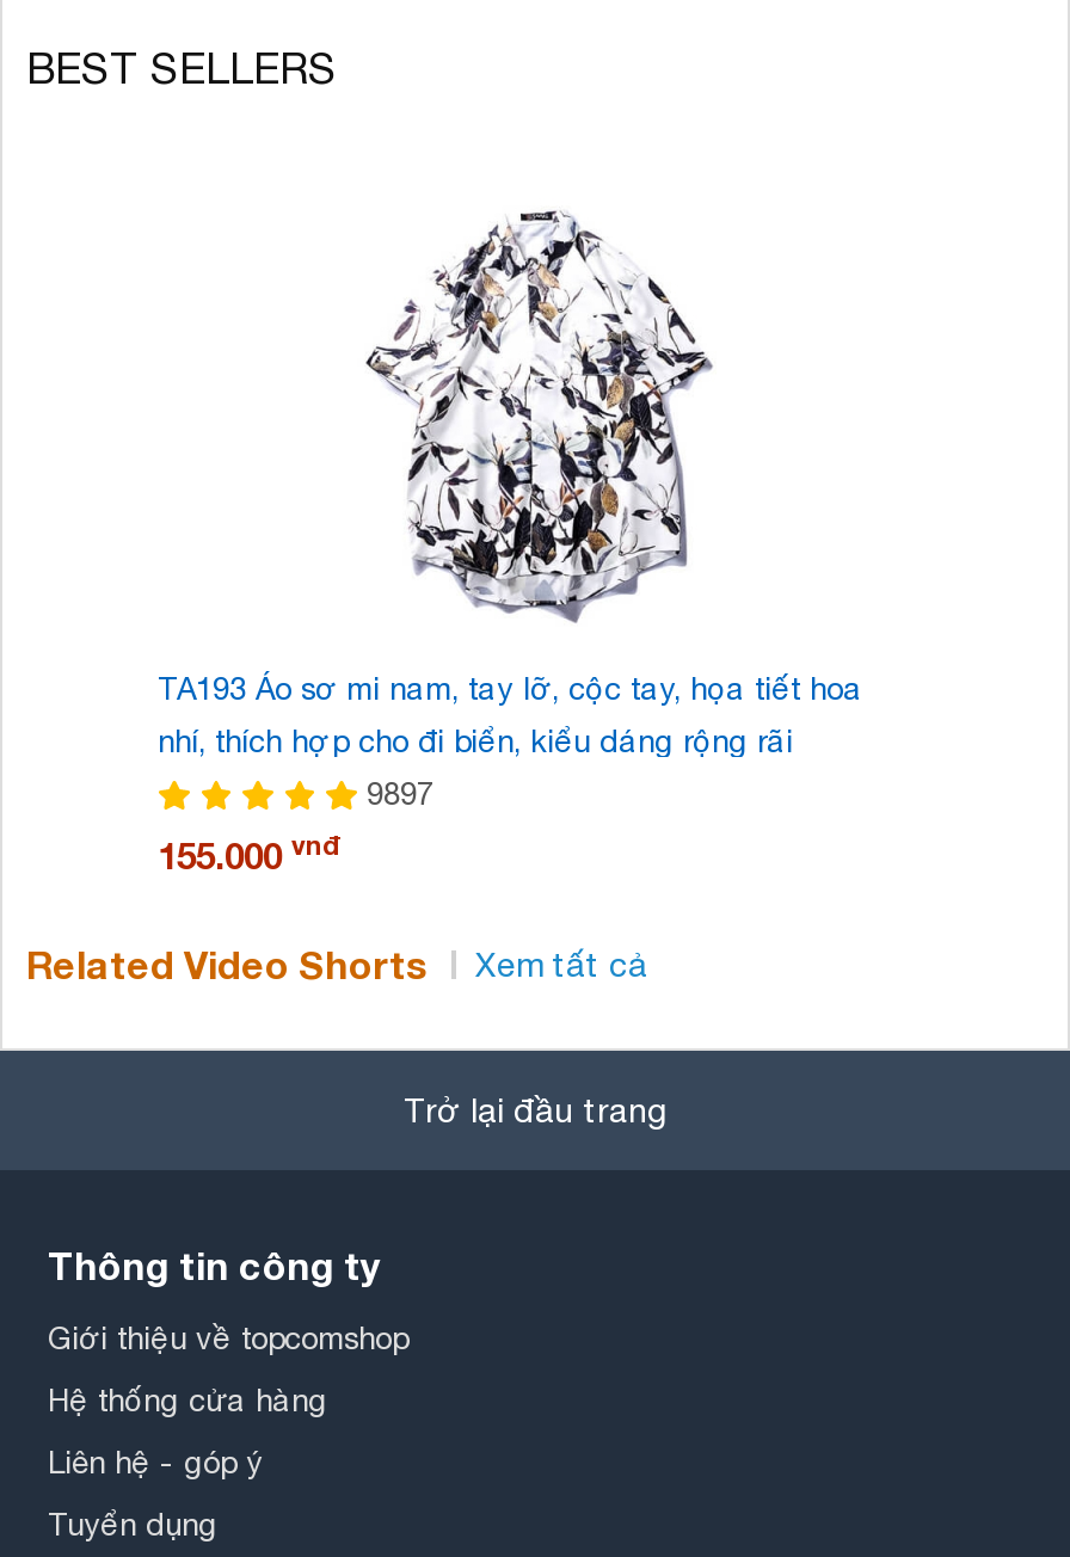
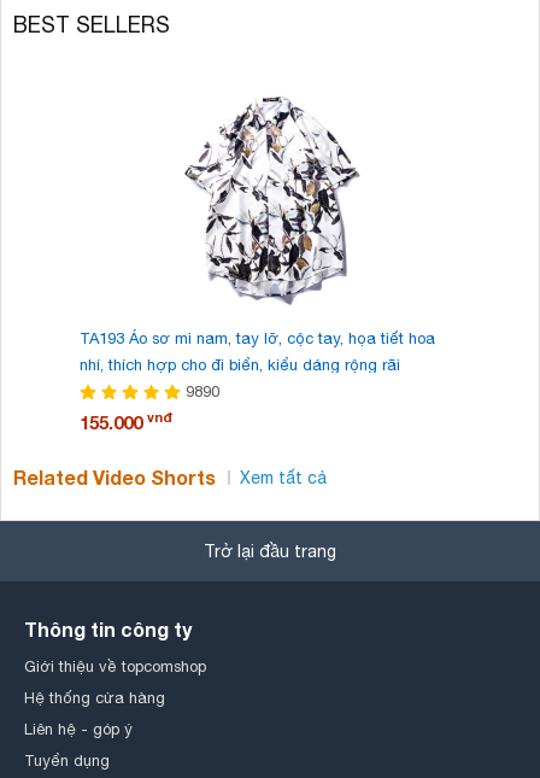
[367,776,433,812] 9897 -> [185,382,219,400] 9890

